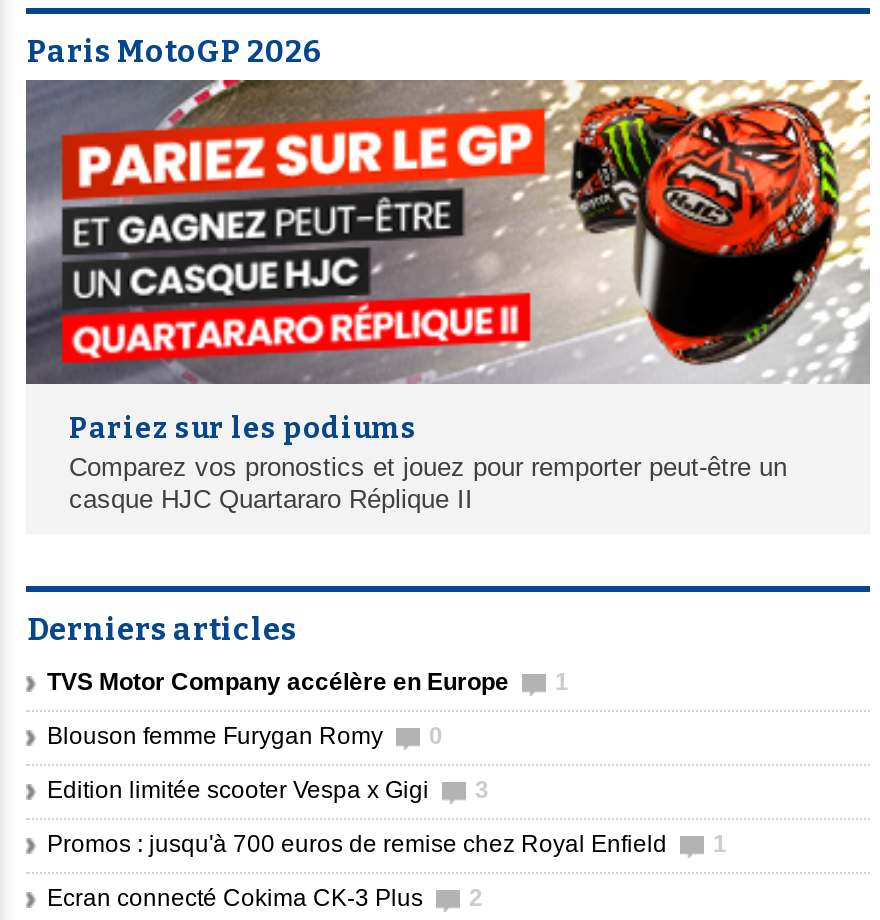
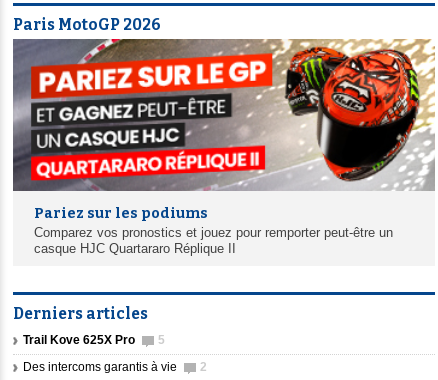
[47,667,727,911] TVS Motor Company accélère en Europe | 1 | Blouson femme Furygan Romy | 0 | Edition limitée scooter Vespa x Gigi | 3 | Promos : jusqu'à 700 euros de remise chez Royal Enfield | 1 | Ecran connecté Cokima CK-3 Plus -> [23,333,180,374] Trail Kove 625X Pro | 5 | Des intercoms garantis à vie

